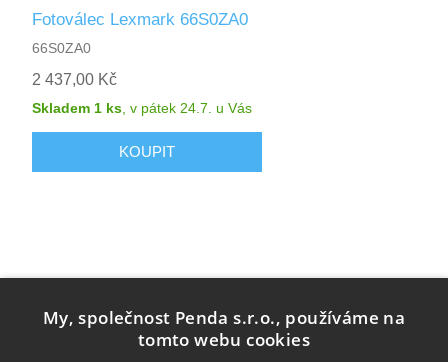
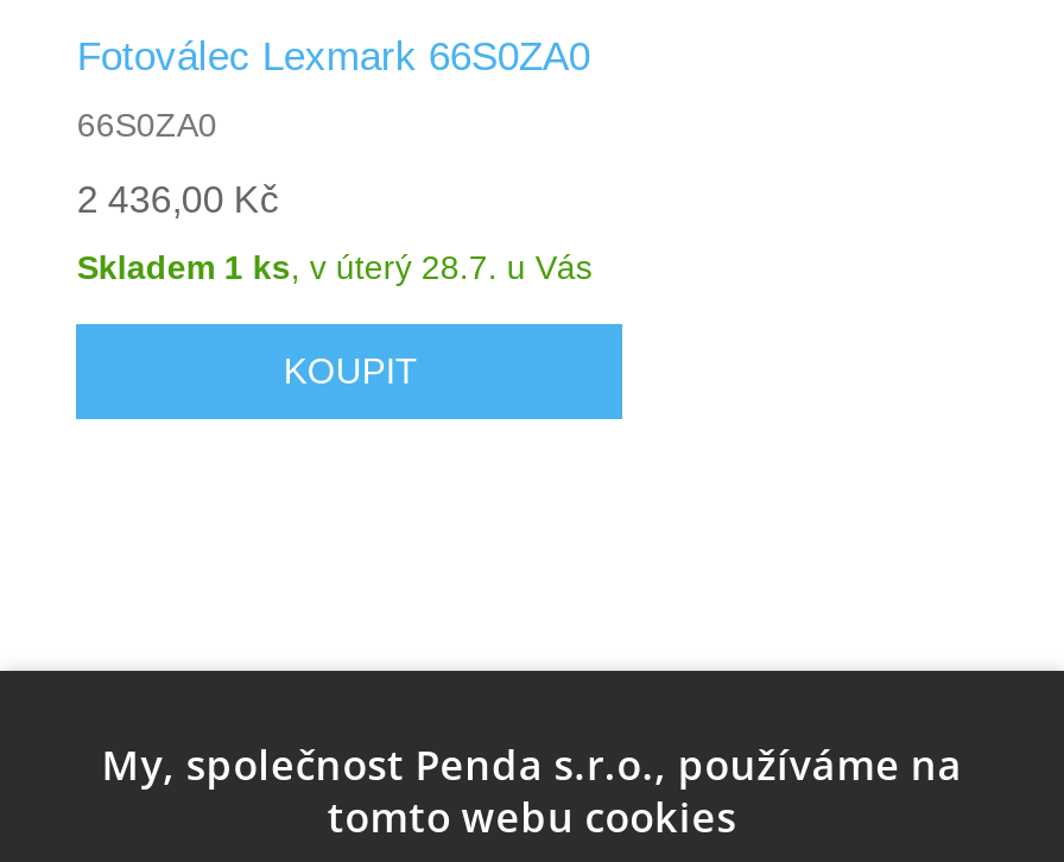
[32,71,117,88] 2 437,00 Kč -> [77,179,279,220] 2 436,00 Kč
[32,100,252,116] Skladem 1 ks, v pátek 24.7. u Vás -> [77,248,592,286] Skladem 1 ks, v úterý 28.7. u Vás

